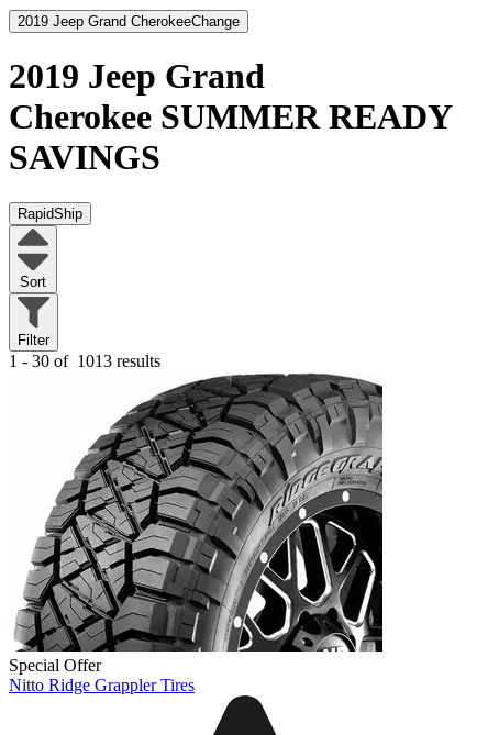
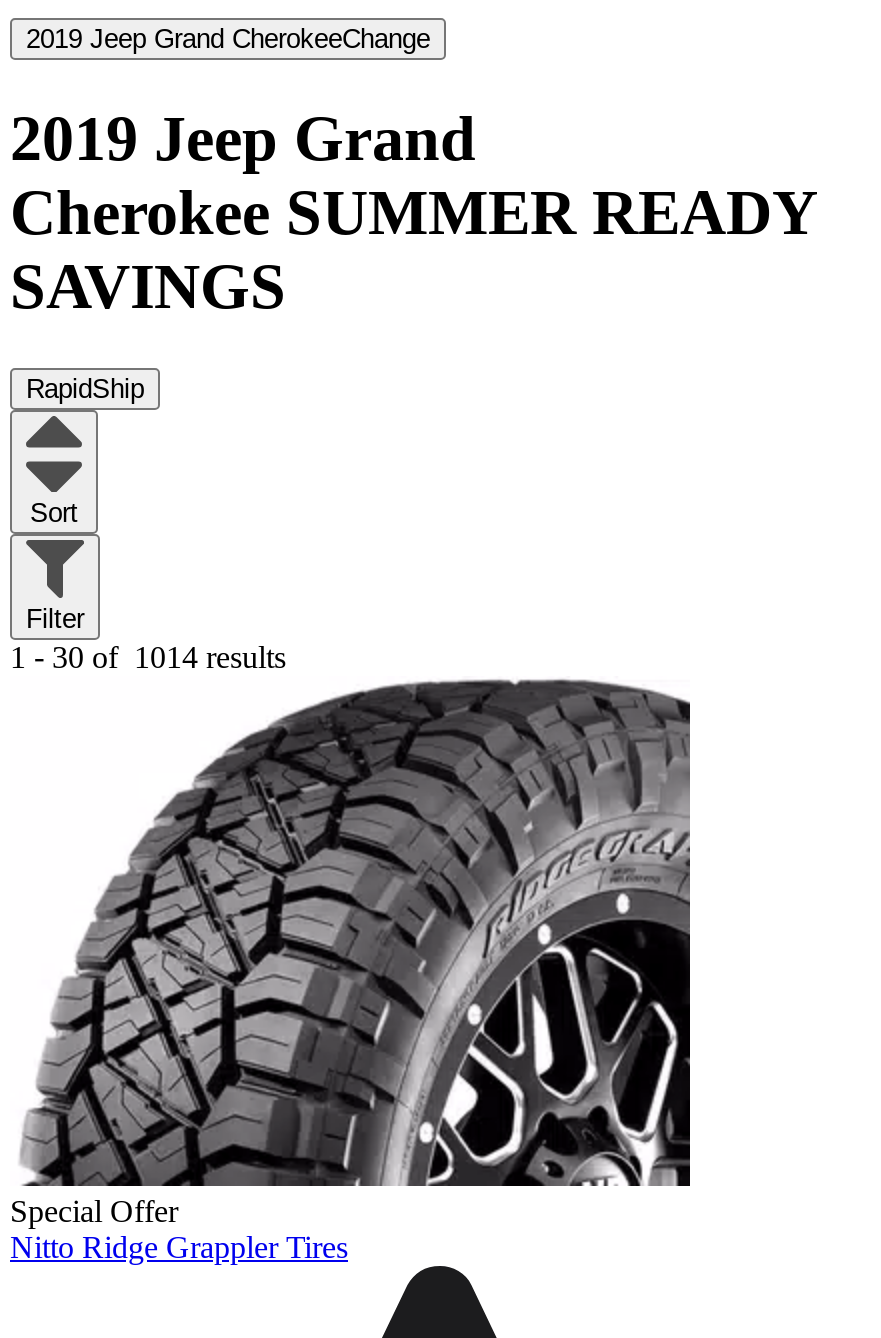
[9,352,160,371] 1 - 30 of 1013 results -> [10,641,286,675] 1 - 30 of 1014 results

